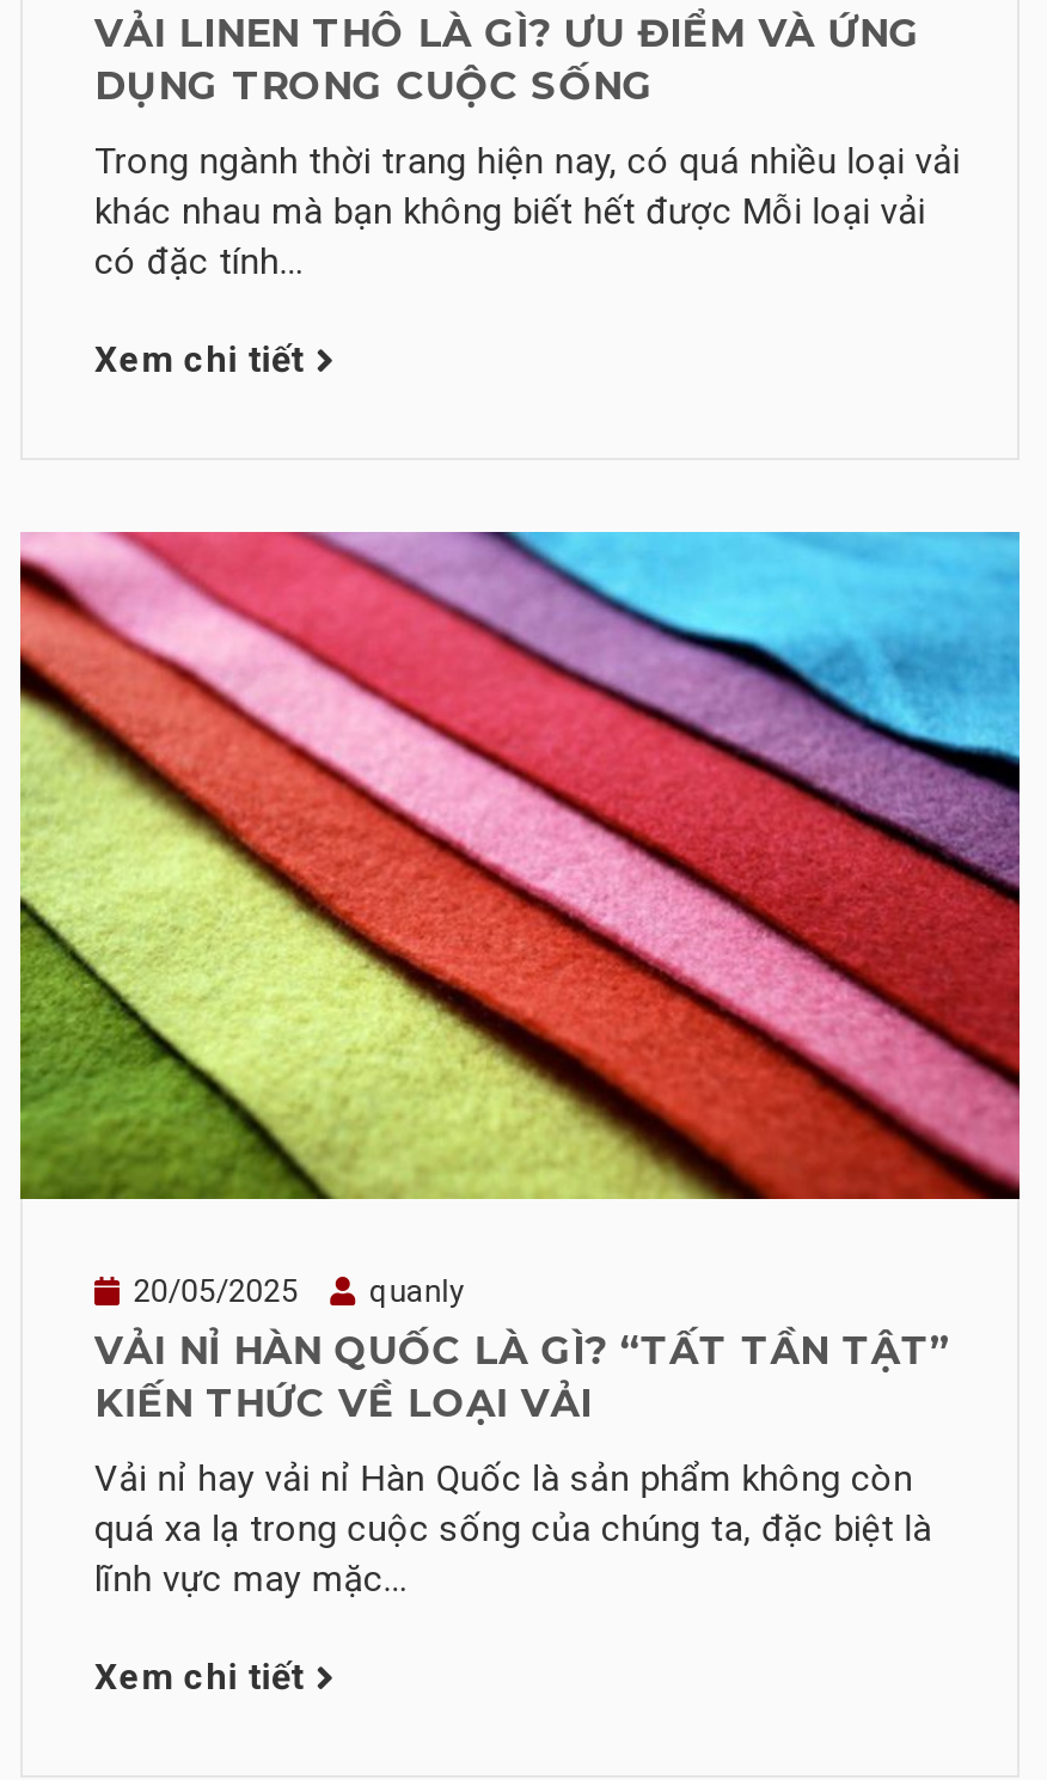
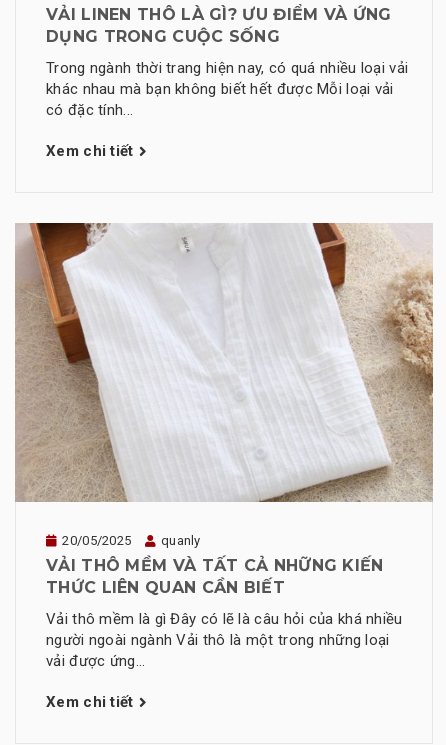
[18,530,1022,1201] [image] -> [15,222,434,503] [image]
[94,1327,950,1425] VẢI NỈ HÀN QUỐC LÀ GÌ? “TẤT TẦN TẬT” | KIẾN THỨC VỀ LOẠI VẢI -> [46,555,384,596] VẢI THÔ MỀM VÀ TẤT CẢ NHỮNG KIẾN | THỨC LIÊN QUAN CẦN BIẾT
[94,1456,932,1599] Vải nỉ hay vải nỉ Hàn Quốc là sản phẩm không còn | quá xa lạ trong cuộc sống của chúng ta, đặc biệt là | lĩnh vực may mặc... -> [46,609,403,669] Vải thô mềm là gì Đây có lẽ là câu hỏi của khá nhiều | người ngoài ngành Vải thô là một trong những loại | vải được ứng...

